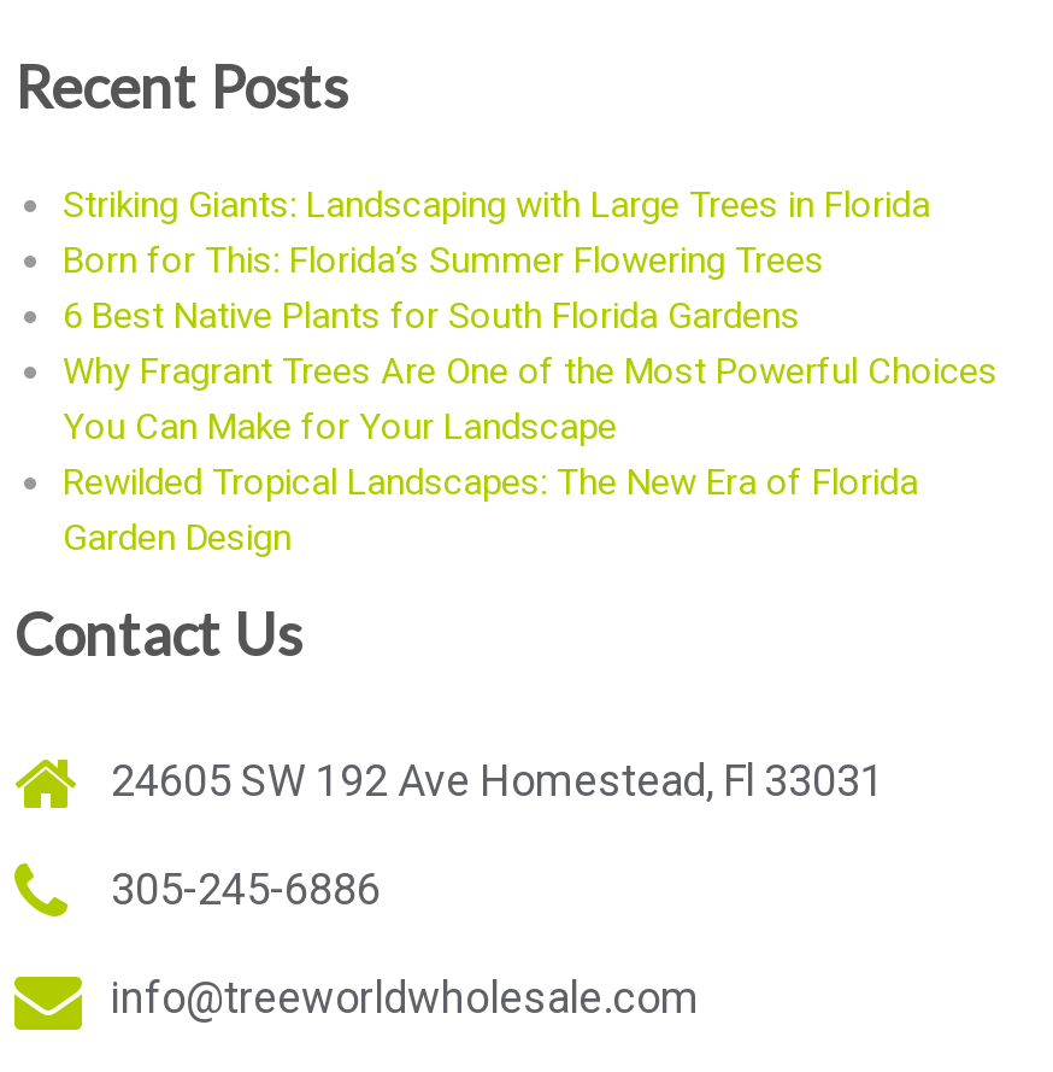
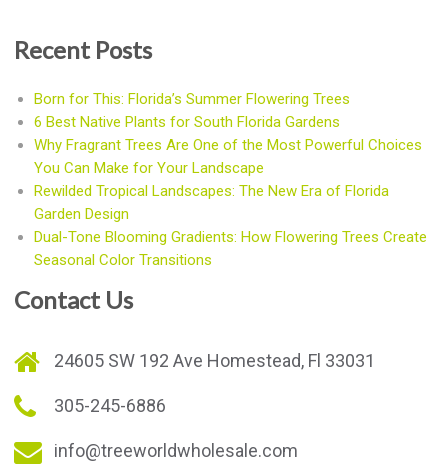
[63,184,930,228] Striking Giants: Landscaping with Large Trees in Florida -> none
moved [63,240,998,561] -> [34,89,422,222]: Born for This: Florida’s Summer Flowering Trees | 6 Best Native Plants for South Florida Gardens | Why Fragrant Trees Are One of the Most Powerful Choices | You Can Make for Your Landscape | Rewilded Tropical Landscapes: The New Era of Florida | Garden Design
none -> [34,227,427,268] Dual-Tone Blooming Gradients: How Flowering Trees Create | Seasonal Color Transitions

